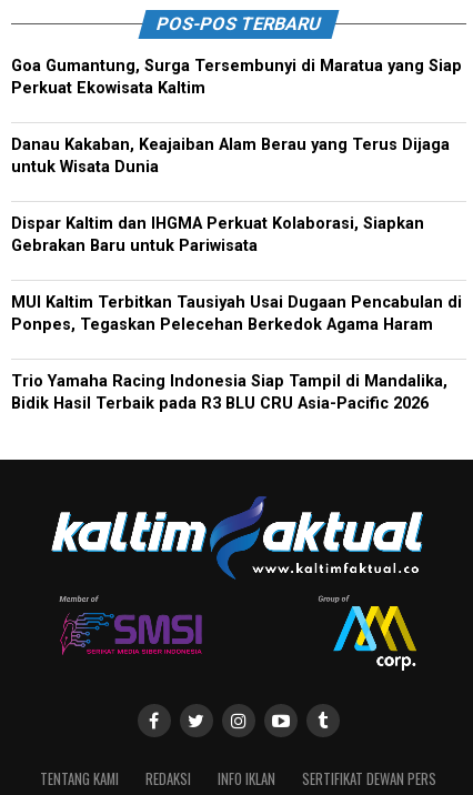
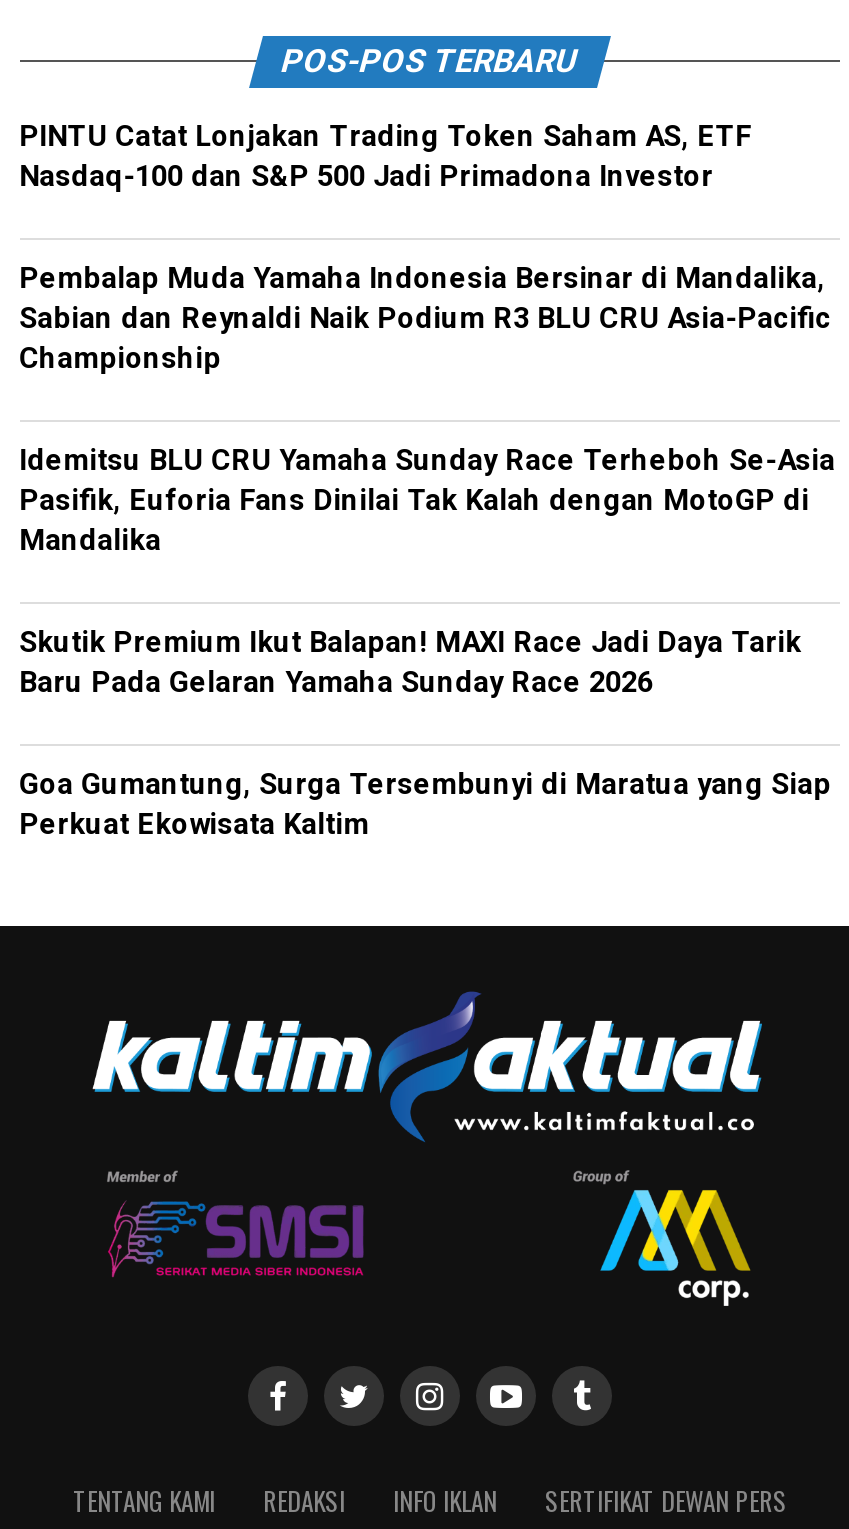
none -> [19,120,835,700] PINTU Catat Lonjakan Trading Token Saham AS, ETF | Nasdaq-100 dan S&P 500 Jadi Primadona Investor | Pembalap Muda Yamaha Indonesia Bersinar di Mandalika, | Sabian dan Reynaldi Naik Podium R3 BLU CRU Asia-Pacific | Championship | Idemitsu BLU CRU Yamaha Sunday Race Terheboh Se-Asia | Pasifik, Euforia Fans Dinilai Tak Kalah dengan MotoGP di | Mandalika | Skutik Premium Ikut Balapan! MAXI Race Jadi Daya Tarik | Baru Pada Gelaran Yamaha Sunday Race 2026
moved [11,57,462,98] -> [19,768,831,842]: Goa Gumantung, Surga Tersembunyi di Maratua yang Siap | Perkuat Ekowisata Kaltim
[11,135,462,413] Danau Kakaban, Keajaiban Alam Berau yang Terus Dijaga | untuk Wisata Dunia | Dispar Kaltim dan IHGMA Perkuat Kolaborasi, Siapkan | Gebrakan Baru untuk Pariwisata | MUI Kaltim Terbitkan Tausiyah Usai Dugaan Pencabulan di | Ponpes, Tegaskan Pelecehan Berkedok Agama Haram | Trio Yamaha Racing Indonesia Siap Tampil di Mandalika, | Bidik Hasil Terbaik pada R3 BLU CRU Asia-Pacific 2026 -> none

